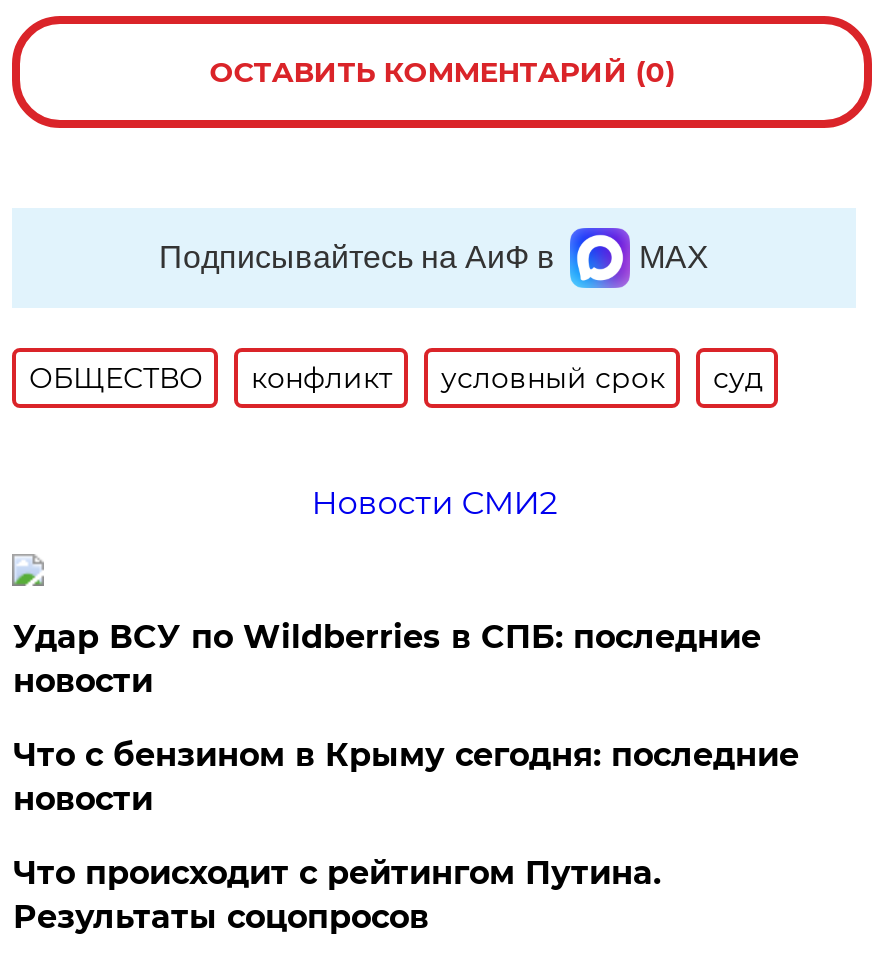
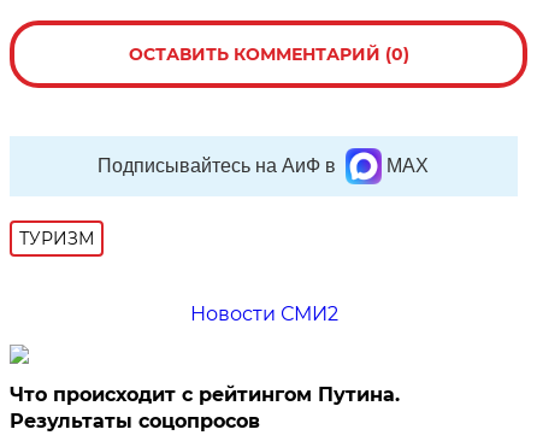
[29,360,763,396] ОБЩЕСТВО | конфликт | условный срок | суд -> [20,228,94,249] ТУРИЗМ
[13,618,799,818] Удар ВСУ по Wildberries в СПБ: последние | новости | Что с бензином в Крыму сегодня: последние | новости -> none

